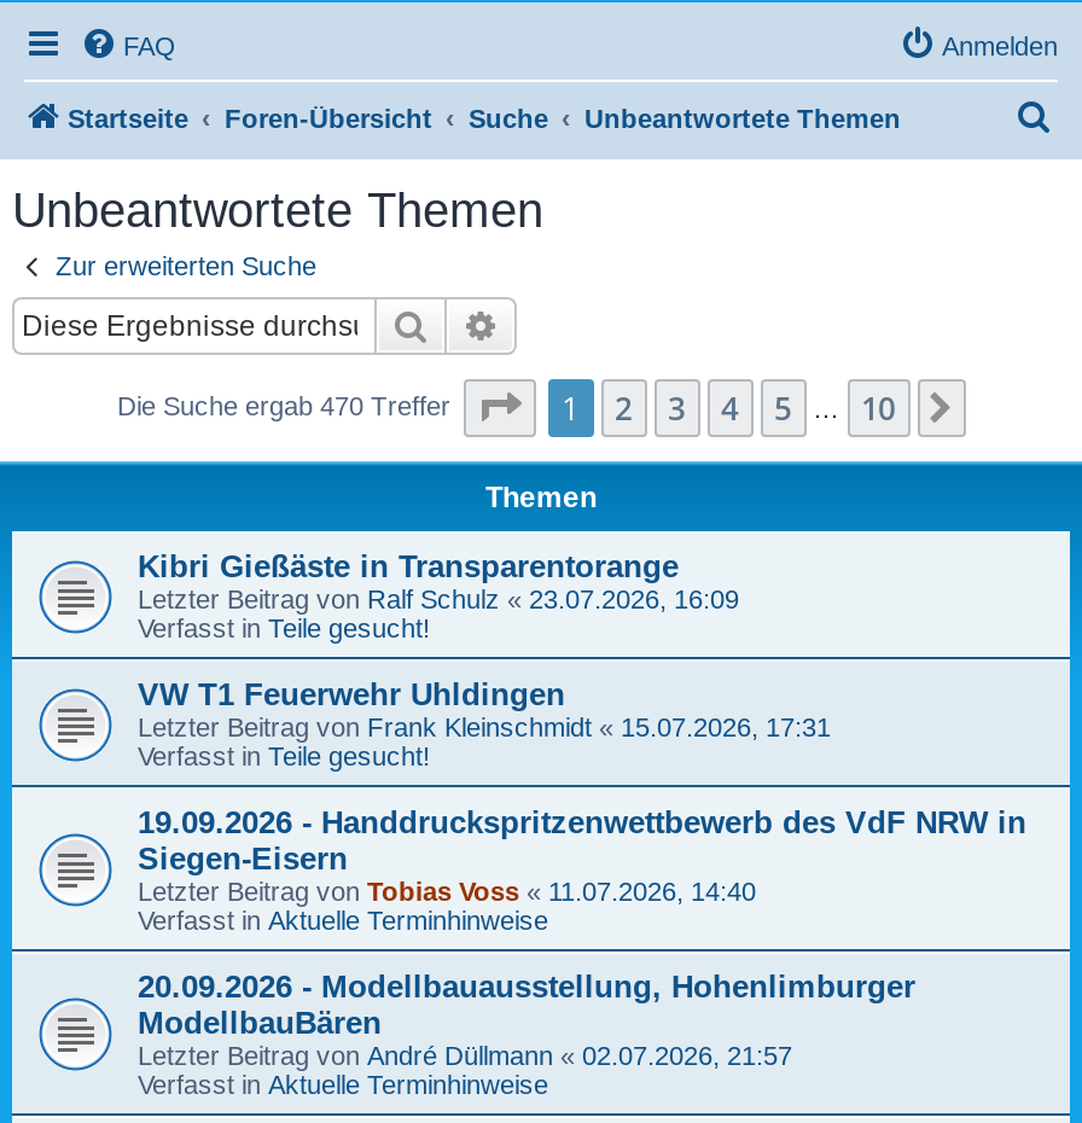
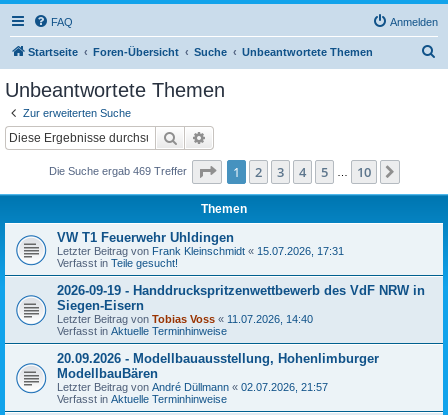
[117,390,458,419] Die Suche ergab 470 Treffer -> [48,164,189,176] Die Suche ergab 469 Treffer
[138,547,739,641] Kibri Gießäste in Transparentorange | Letzter Beitrag von Ralf Schulz «23.07.2026, 16:09 | Verfasst in Teile gesucht! -> none
[138,803,1026,839] 19.09.2026 - Handdruckspritzenwettbewerb des VdF NRW in -> [57,282,425,297] 2026-09-19 - Handdruckspritzenwettbewerb des VdF NRW in

